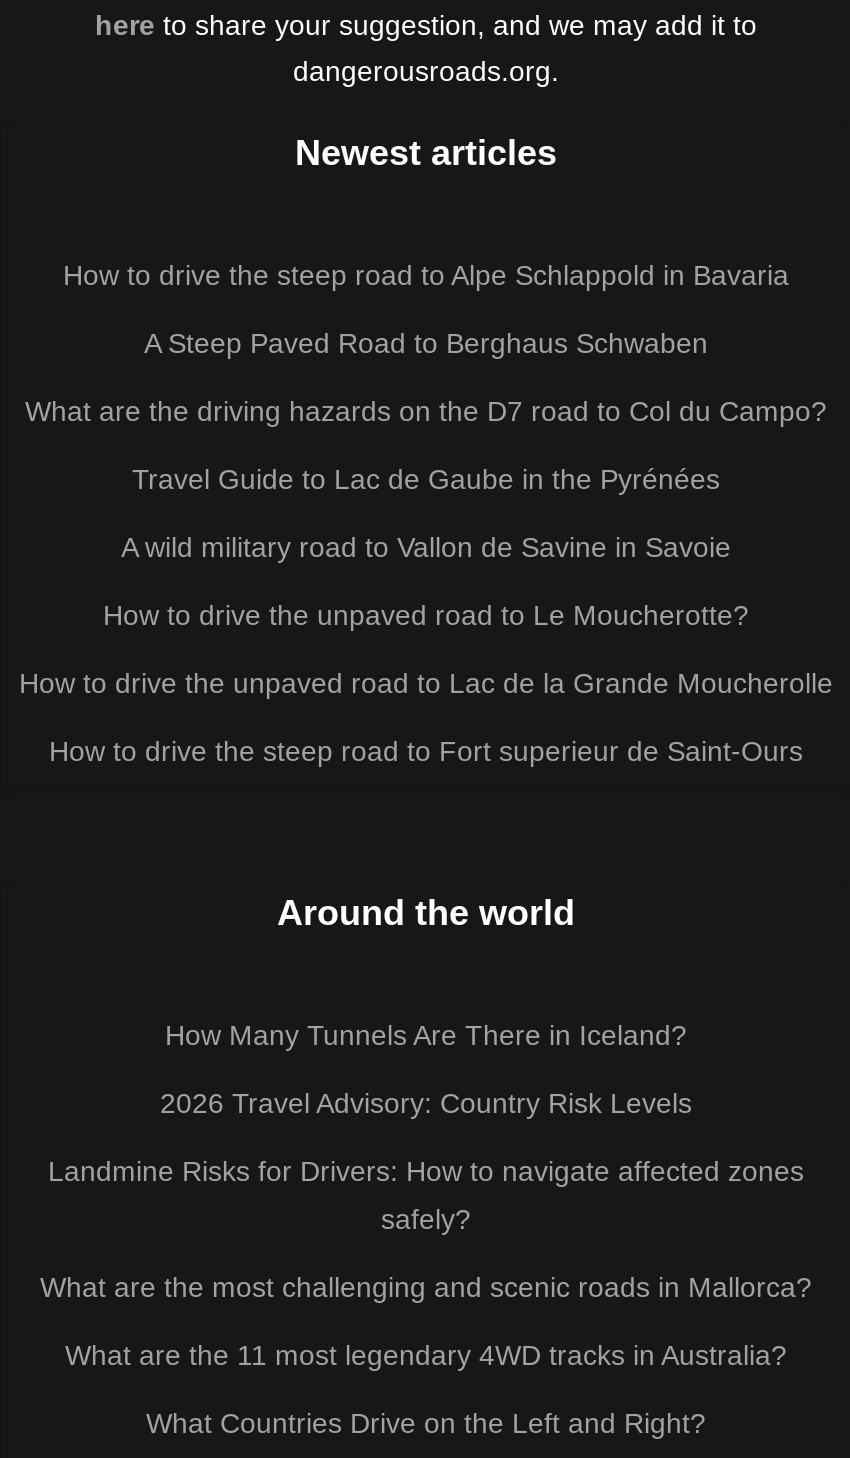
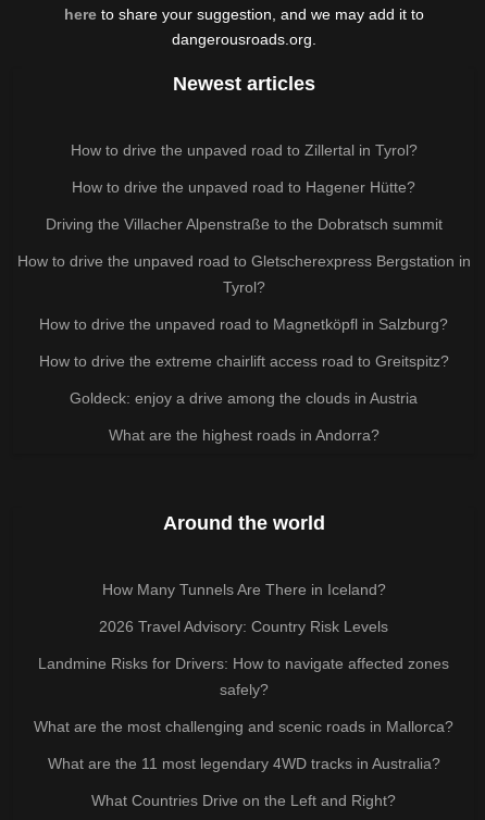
[19,260,833,768] How to drive the steep road to Alpe Schlappold in Bavaria | A Steep Paved Road to Berghaus Schwaben | What are the driving hazards on the D7 road to Col du Campo? | Travel Guide to Lac de Gaube in the Pyrénées | A wild military road to Vallon de Savine in Savoie | How to drive the unpaved road to Le Moucherotte? | How to drive the unpaved road to Lac de la Grande Moucherolle | How to drive the steep road to Fort superieur de Saint-Ours -> [17,141,470,443] How to drive the unpaved road to Zillertal in Tyrol? | How to drive the unpaved road to Hagener Hütte? | Driving the Villacher Alpenstraße to the Dobratsch summit | How to drive the unpaved road to Gletscherexpress Bergstation in | Tyrol? | How to drive the unpaved road to Magnetköpfl in Salzburg? | How to drive the extreme chairlift access road to Greitspitz? | Goldeck: enjoy a drive among the clouds in Austria | What are the highest roads in Andorra?

